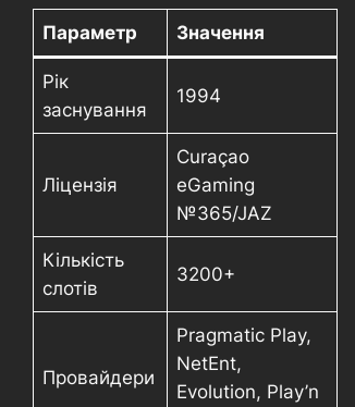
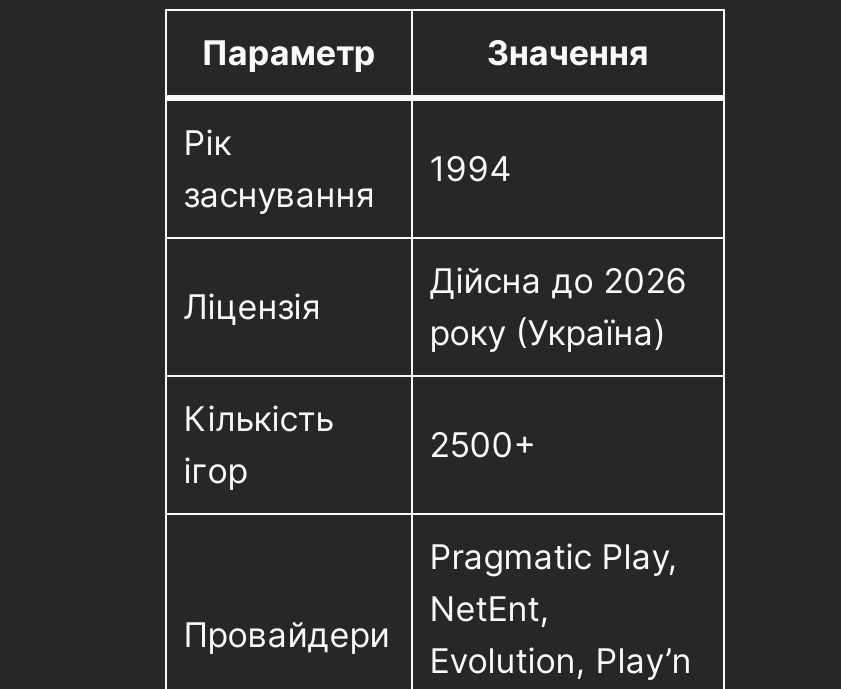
[177,146,272,224] Curaçao | eGaming | №365/JAZ -> [429,261,687,353] Дійсна до 2026 | року (Україна)
[177,263,235,285] 3200+ -> [429,425,535,465] 2500+
[43,278,98,299] слотів -> [183,451,247,491] ігор

